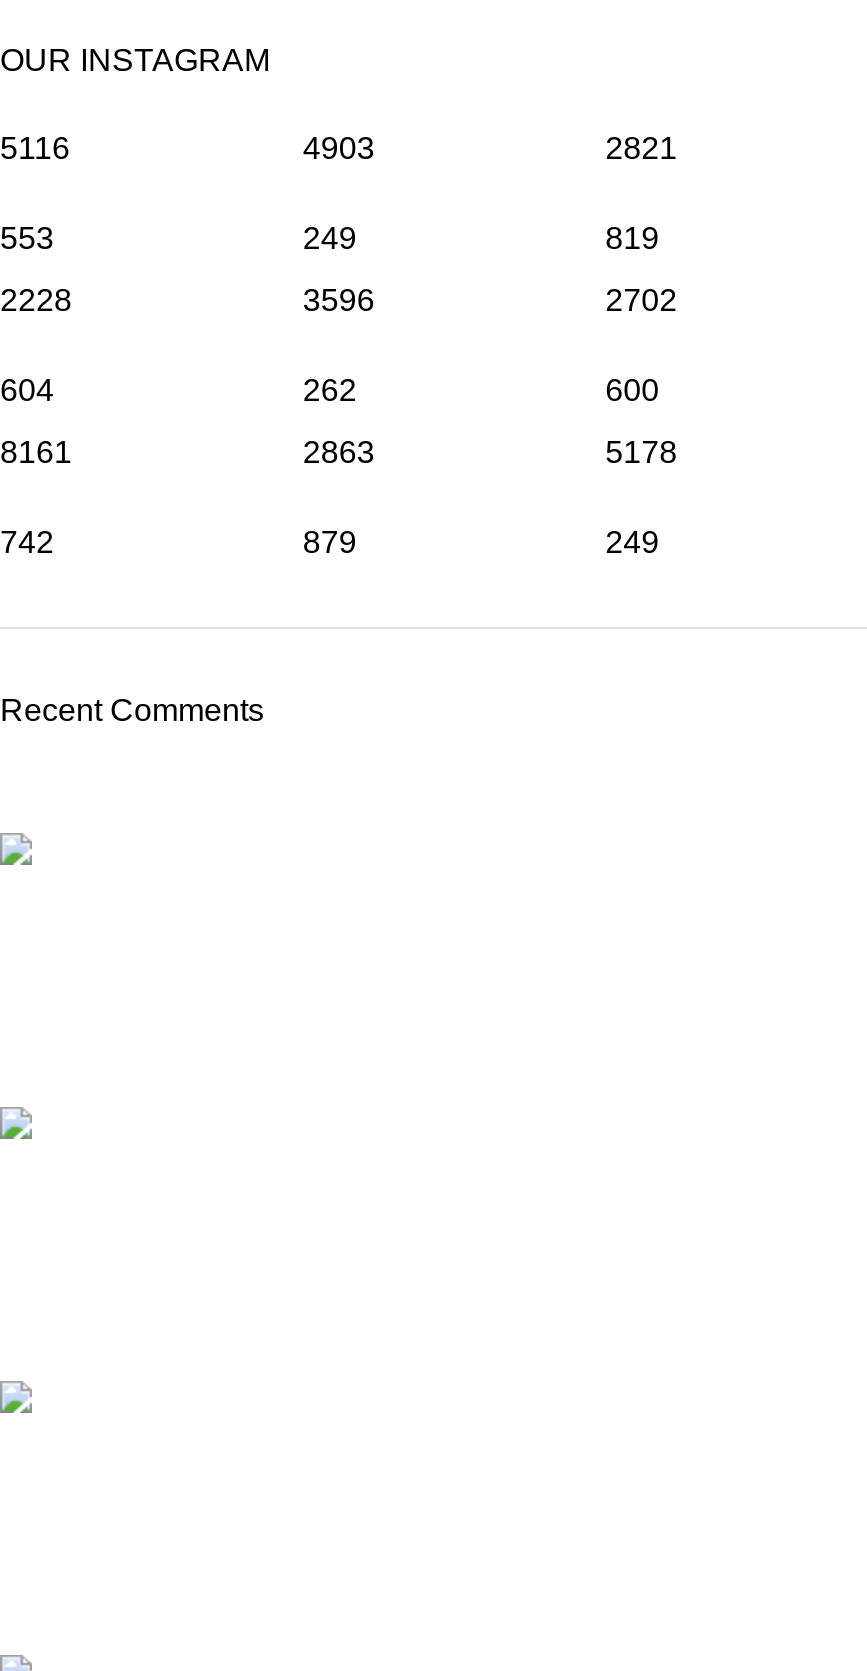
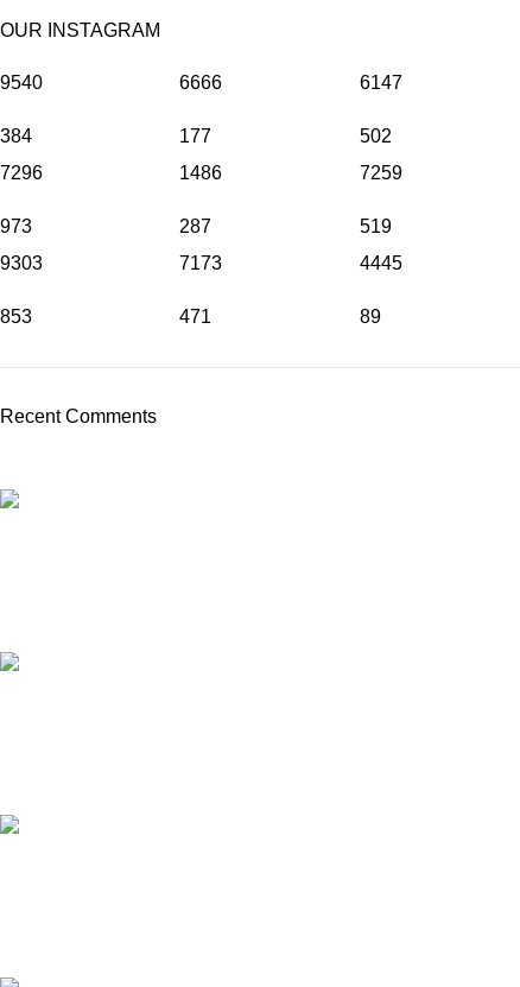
[0,131,70,165] 5116 -> [0,72,43,93] 9540
[303,131,375,165] 4903 -> [180,72,222,93] 6666
[605,131,677,165] 2821 -> [359,72,402,93] 6147
[0,221,54,255] 553 -> [0,126,32,146] 384
[303,221,357,255] 249 -> [180,126,212,146] 177
[605,221,659,255] 819 -> [359,126,391,146] 502
[0,283,72,317] 2228 -> [0,163,43,183] 7296
[303,283,375,317] 3596 -> [180,163,222,183] 1486
[605,283,677,317] 2702 -> [359,163,402,183] 7259
[0,373,54,407] 604 -> [0,216,32,236] 973
[303,373,357,407] 262 -> [180,216,212,236] 287
[605,373,659,407] 600 -> [359,216,391,236] 519
[0,435,72,469] 8161 -> [0,253,43,273] 9303
[303,435,375,469] 2863 -> [180,253,222,273] 7173
[605,435,677,469] 5178 -> [359,253,402,273] 4445
[0,525,54,559] 742 -> [0,306,32,327] 853
[303,525,357,559] 879 -> [180,306,212,327] 471
[605,525,659,559] 249 -> [359,306,381,327] 89

